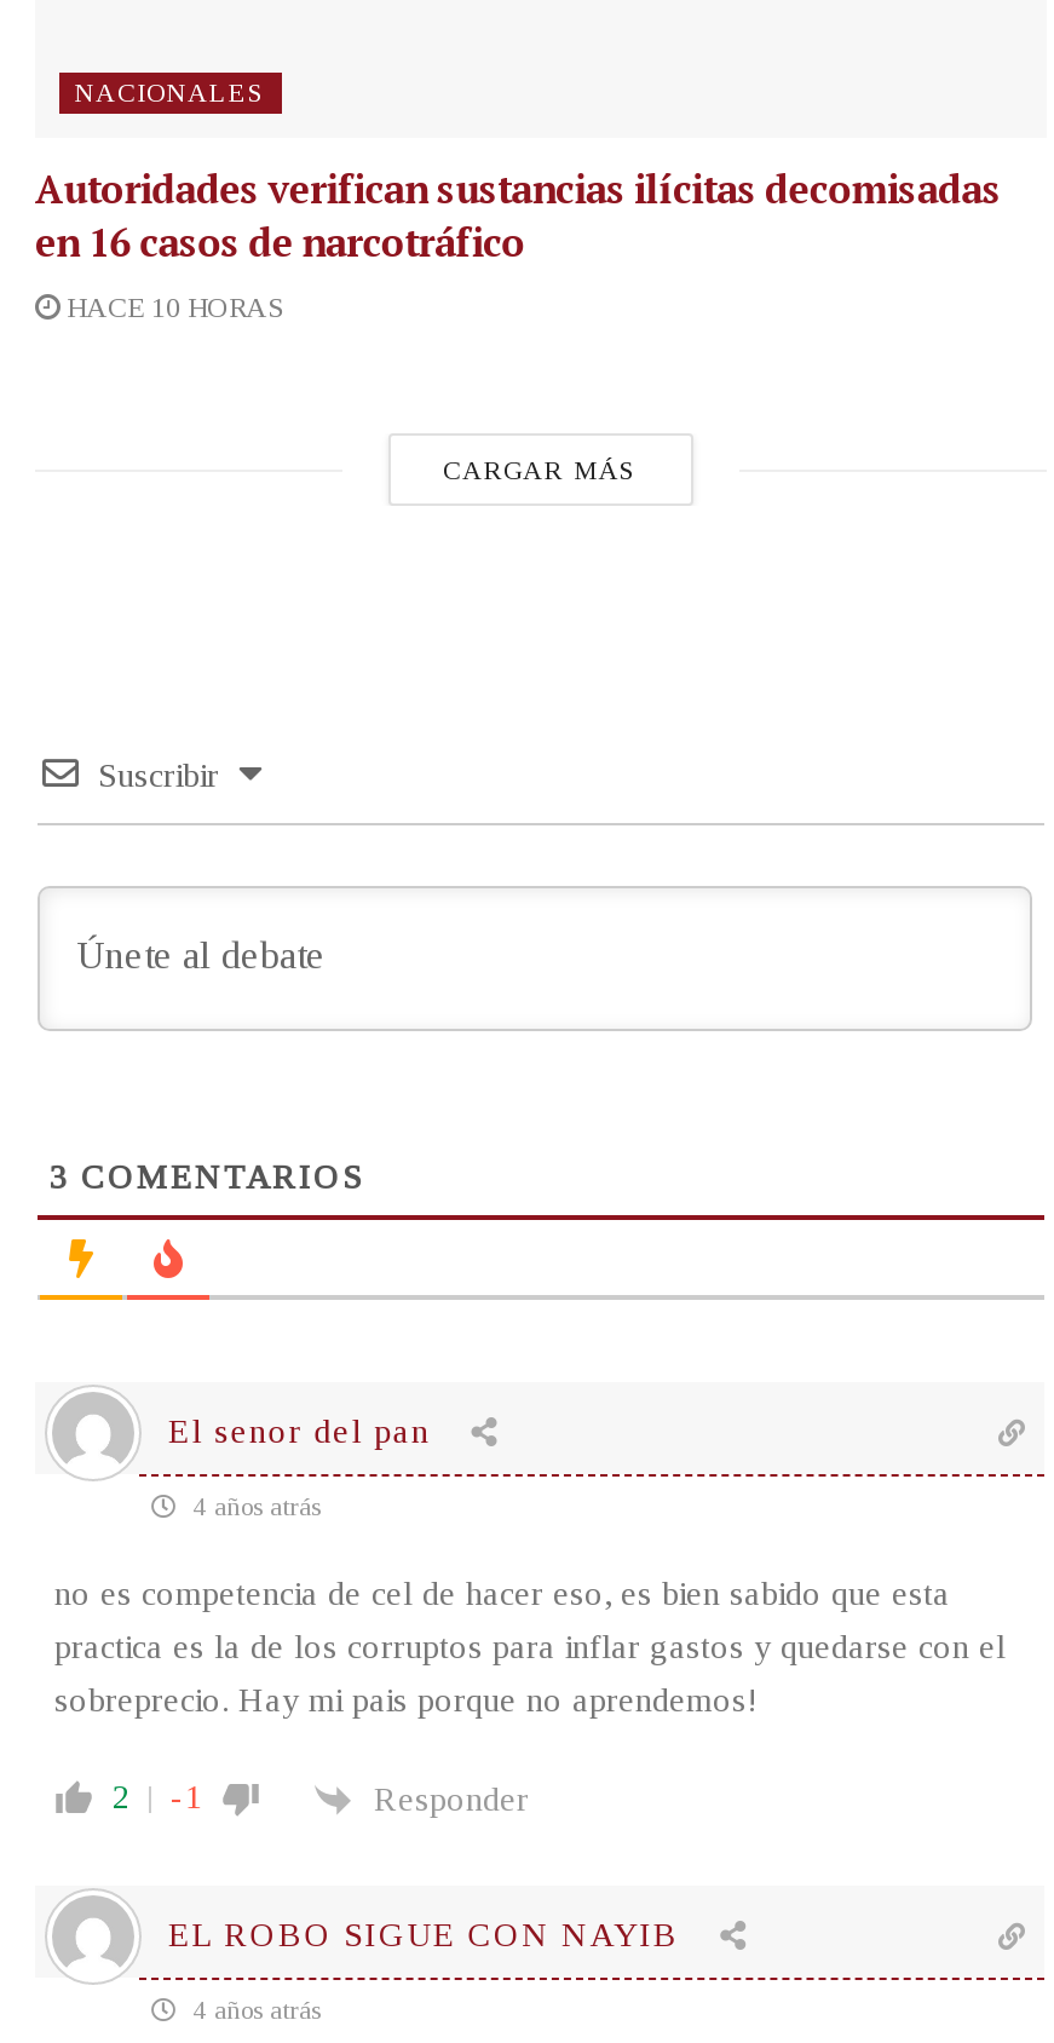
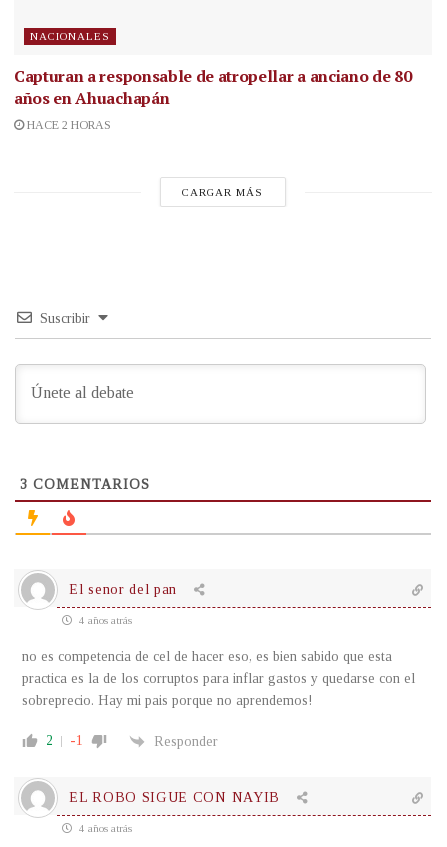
[35,163,1001,325] Autoridades verifican sustancias ilícitas decomisadas | en 16 casos de narcotráfico | HACE 10 HORAS -> [14,65,411,132] Capturan a responsable de atropellar a anciano de 80 | años en Ahuachapán | HACE 2 HORAS

